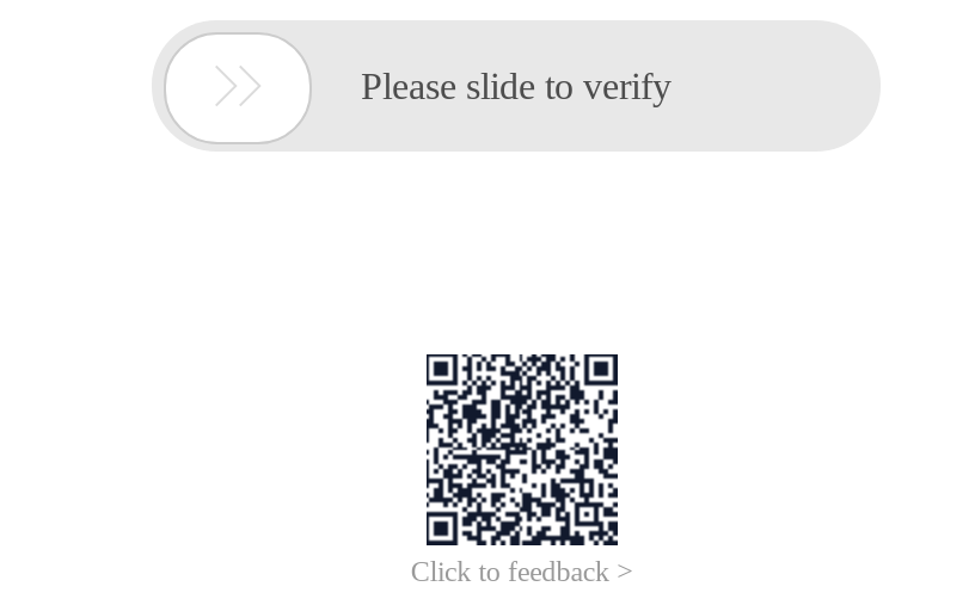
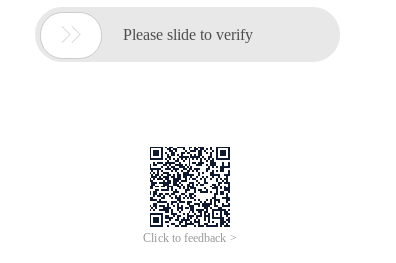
[427,354,618,548] [image] -> [150,147,230,228] [image]

